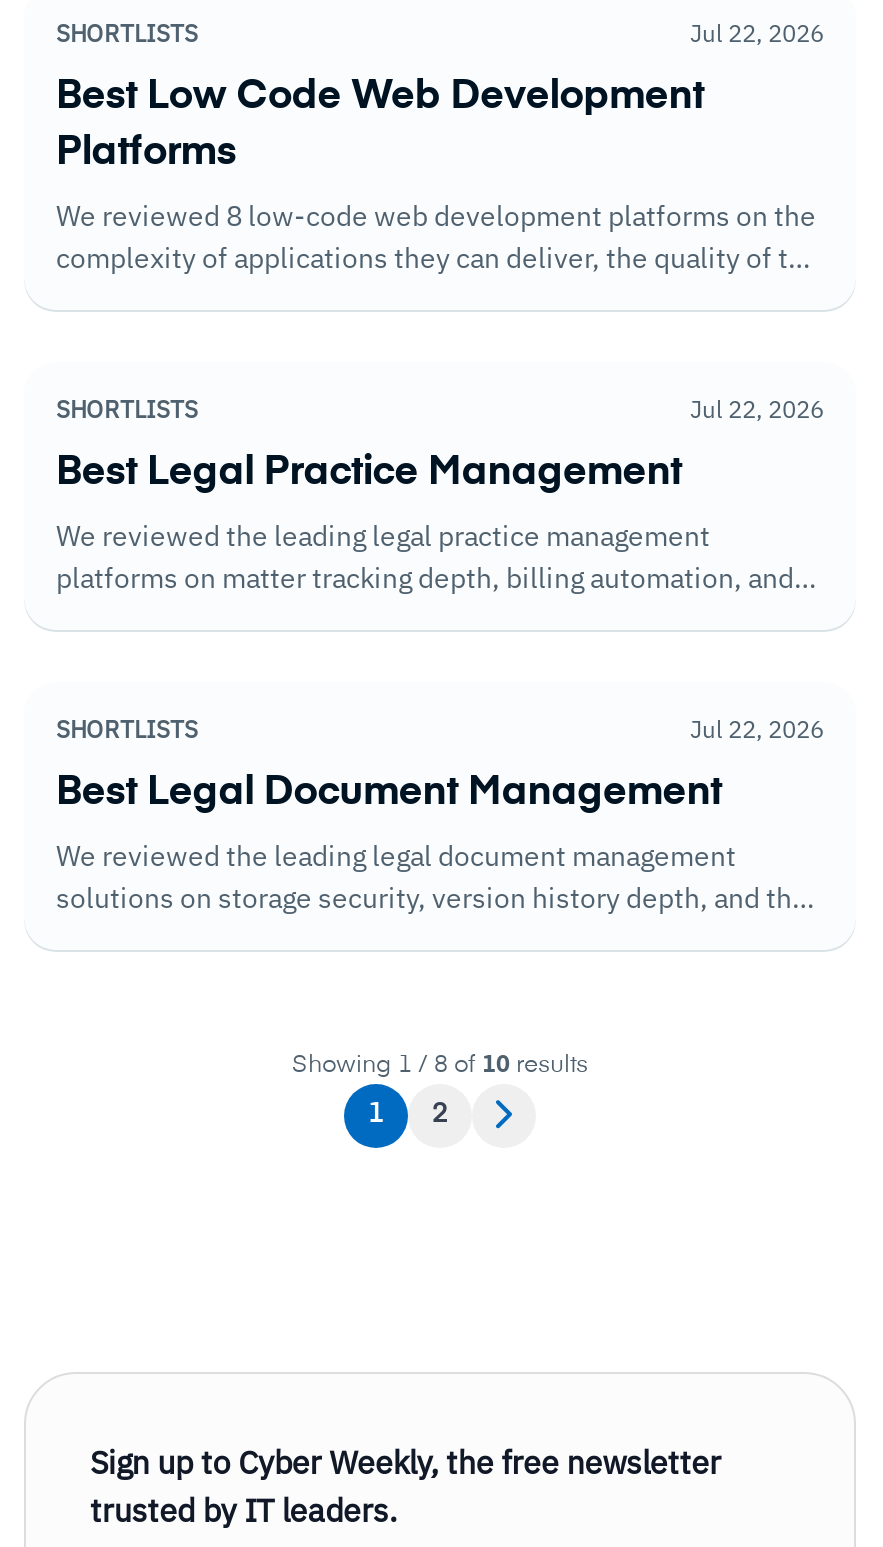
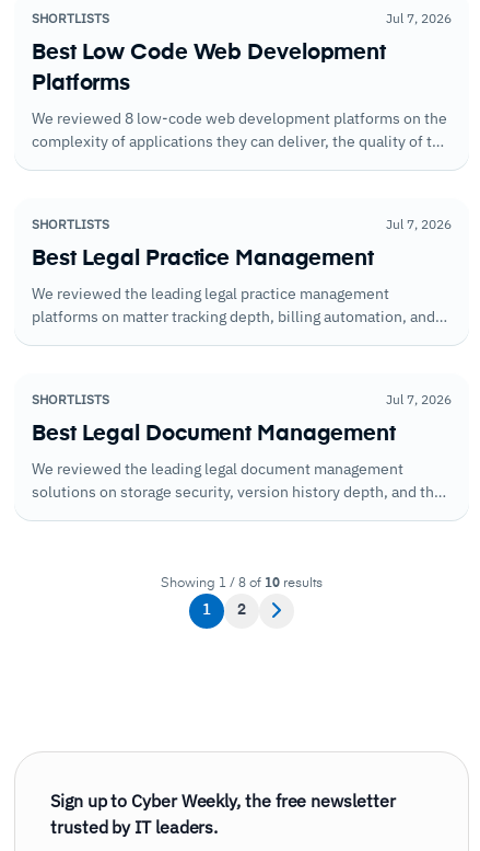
[690,18,824,48] Jul 22, 2026 -> [386,10,452,26] Jul 7, 2026
[690,394,824,424] Jul 22, 2026 -> [386,216,452,232] Jul 7, 2026
[690,714,824,744] Jul 22, 2026 -> [386,391,452,407] Jul 7, 2026

